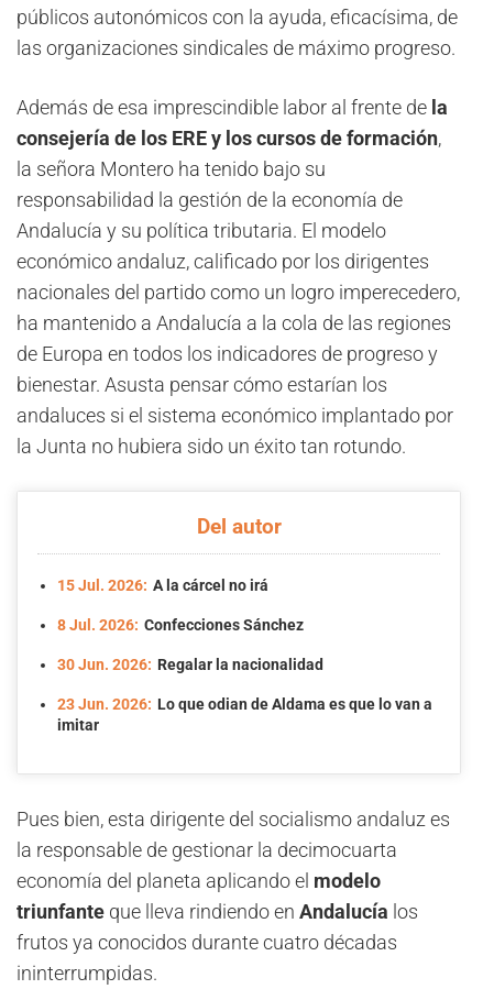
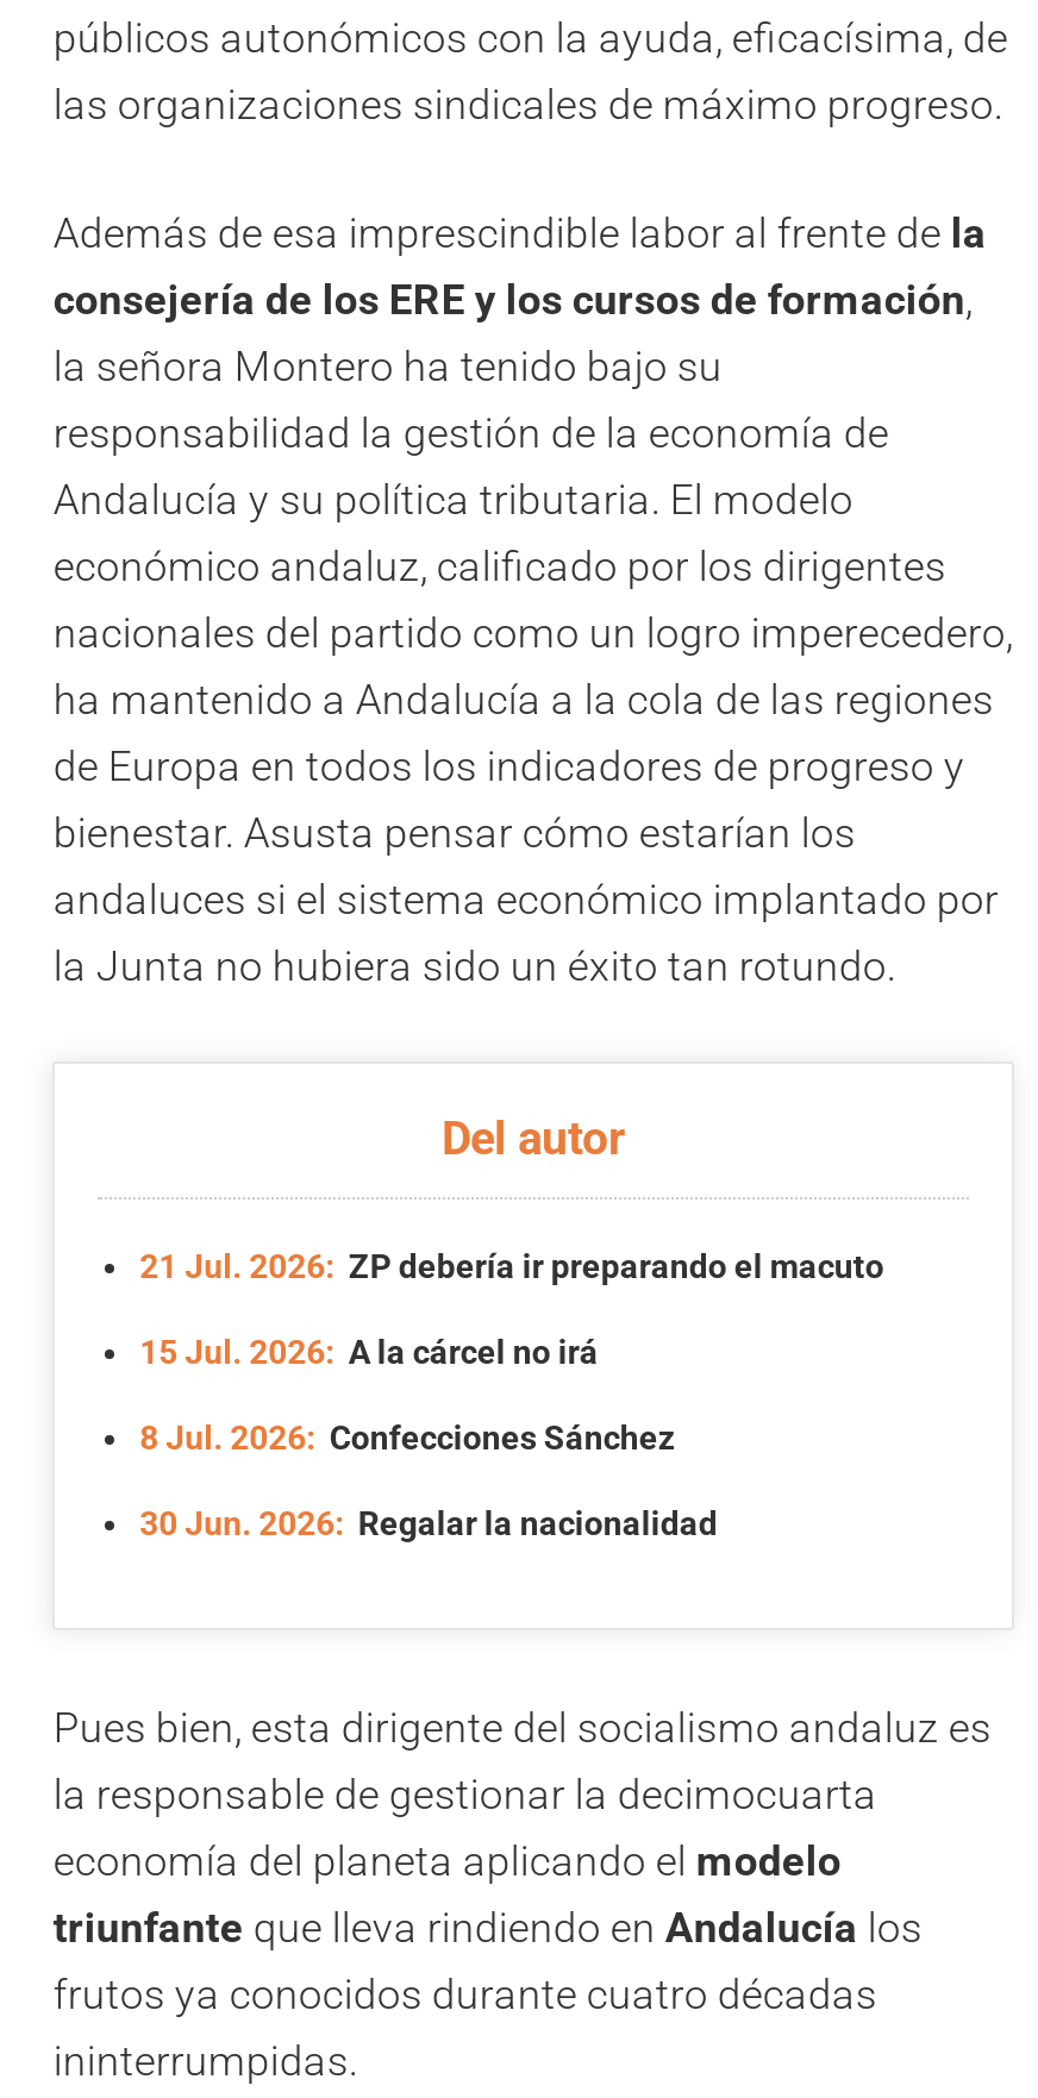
none -> [140,1247,884,1285] 21 Jul. 2026: ZP debería ir preparando el macuto
moved [57,576,324,673] -> [140,1333,718,1542]: 15 Jul. 2026: A la cárcel no irá | 8 Jul. 2026: Confecciones Sánchez | 30 Jun. 2026: Regalar la nacionalidad
[57,695,433,733] 23 Jun. 2026: Lo que odian de Aldama es que lo van a | imitar -> none

